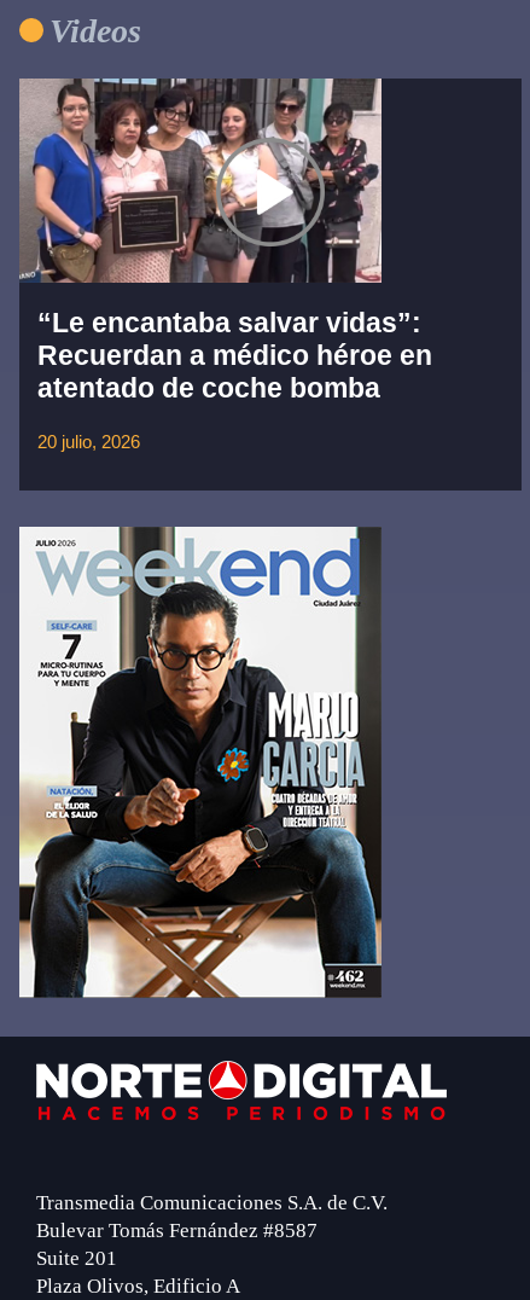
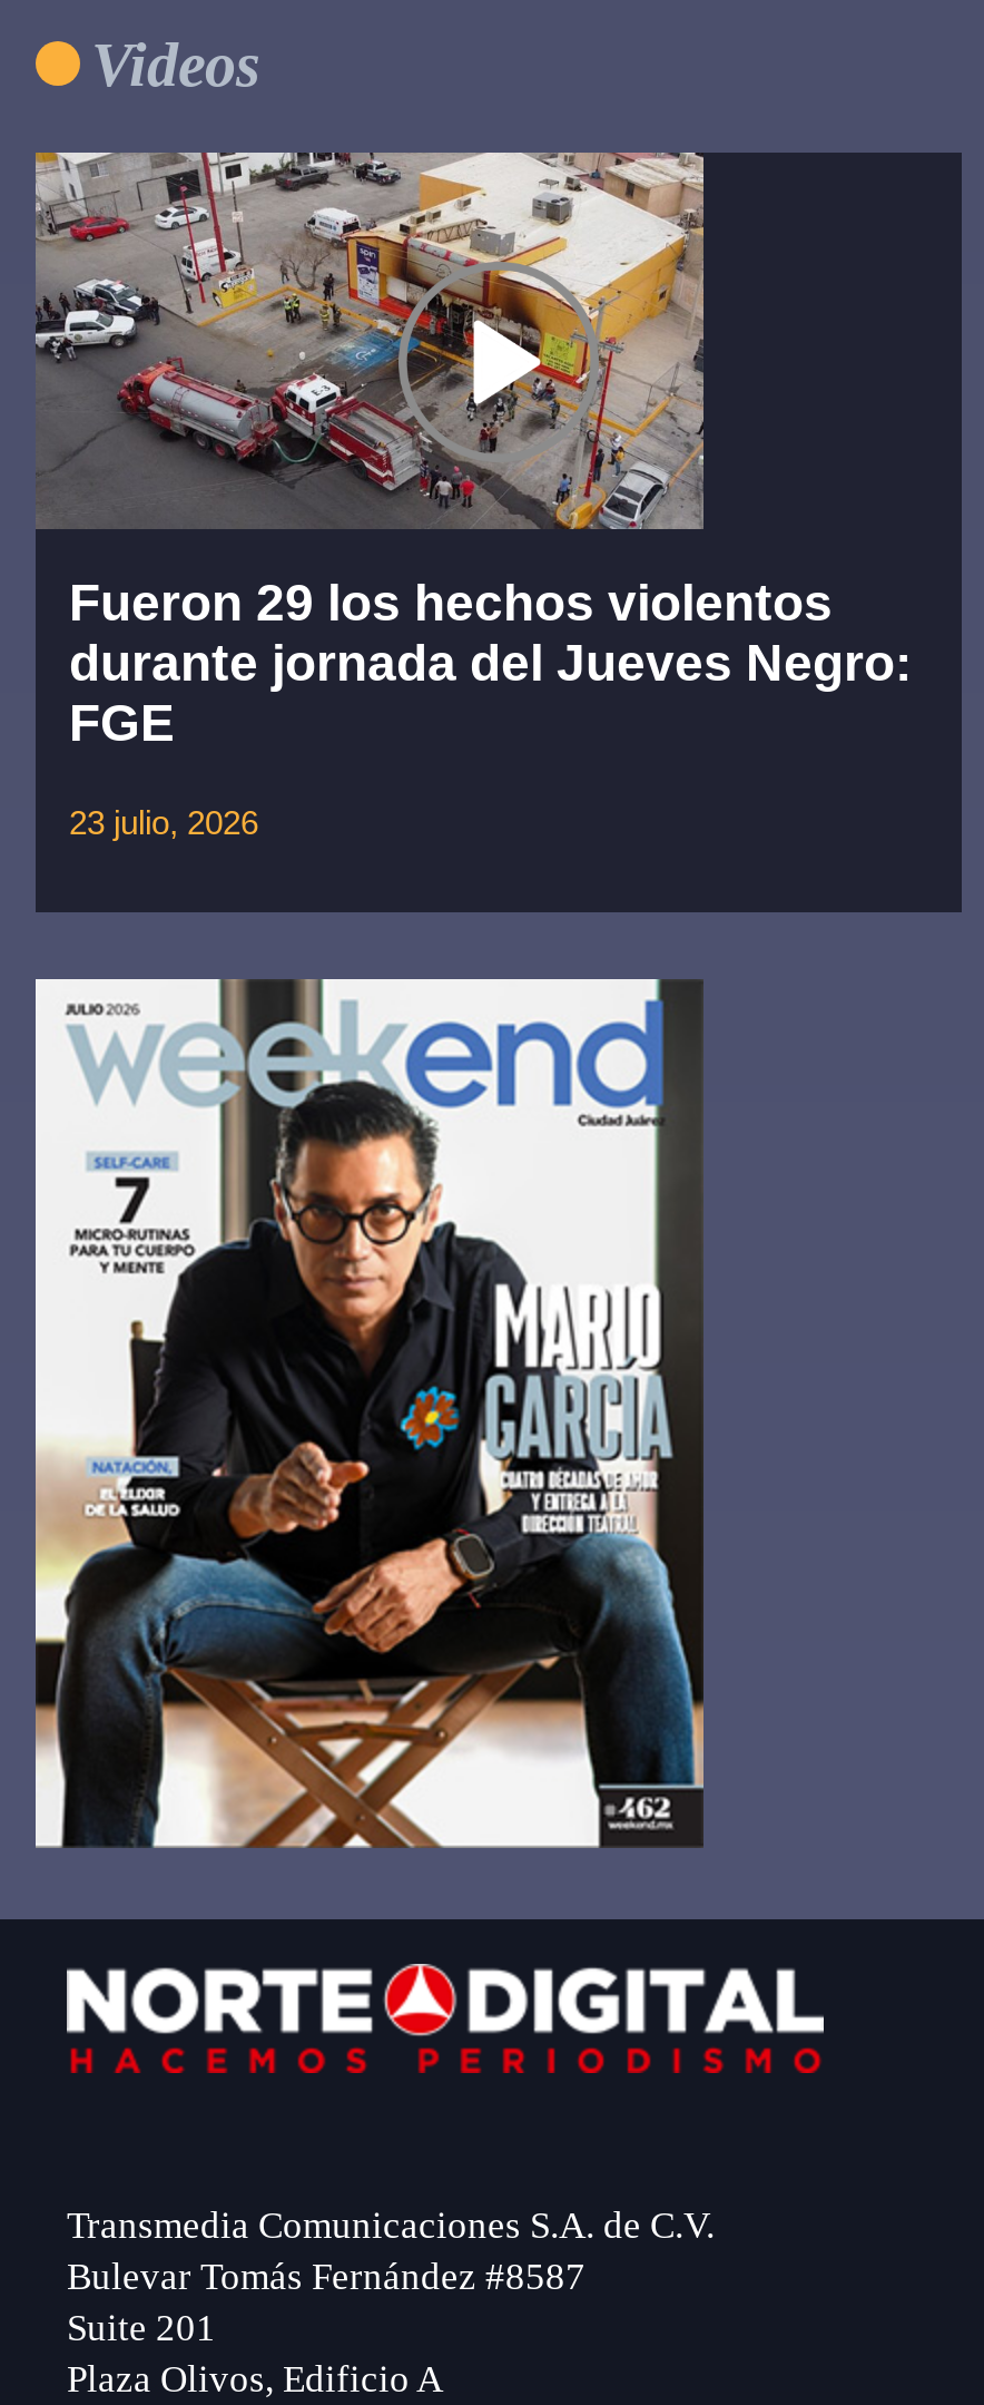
[19,77,432,403] [image] | “Le encantaba salvar vidas”: | Recuerdan a médico héroe en | atentado de coche bomba -> [36,150,913,751] [image] | Fueron 29 los hechos violentos | durante jornada del Jueves Negro: | FGE
[37,431,140,451] 20 julio, 2026 -> [69,802,258,840] 23 julio, 2026

